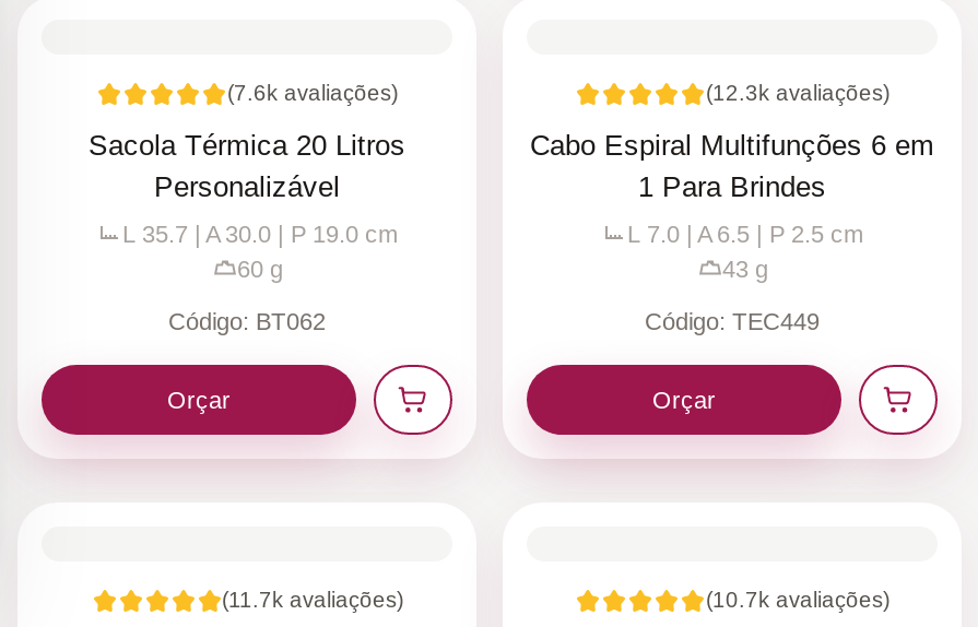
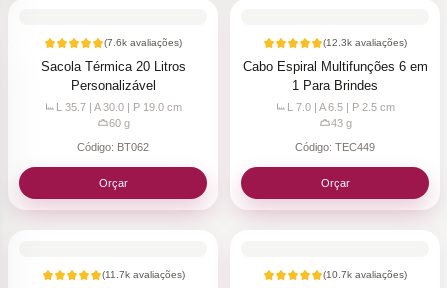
[326,365,450,437] [image] -> [154,166,207,201] [image]
[811,365,935,437] [image] -> [376,166,429,201] [image]

